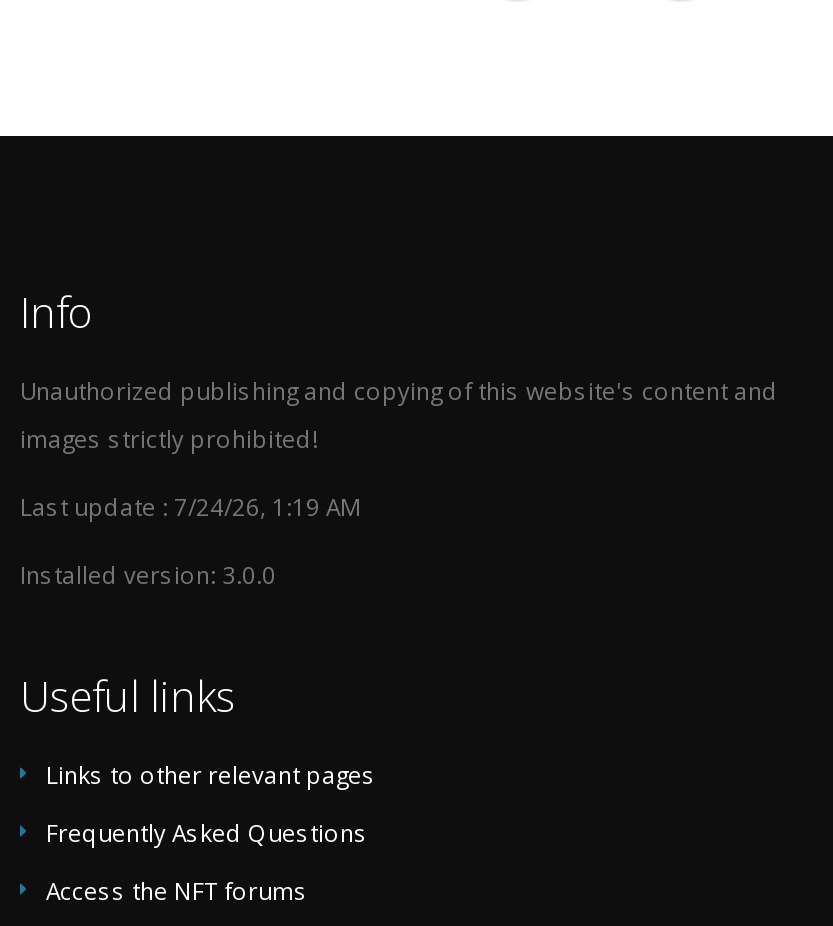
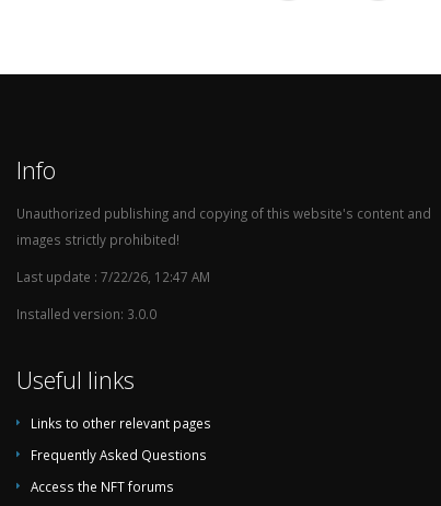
[20,490,360,522] Last update : 7/24/26, 1:19 AM -> [16,268,210,285] Last update : 7/22/26, 12:47 AM

